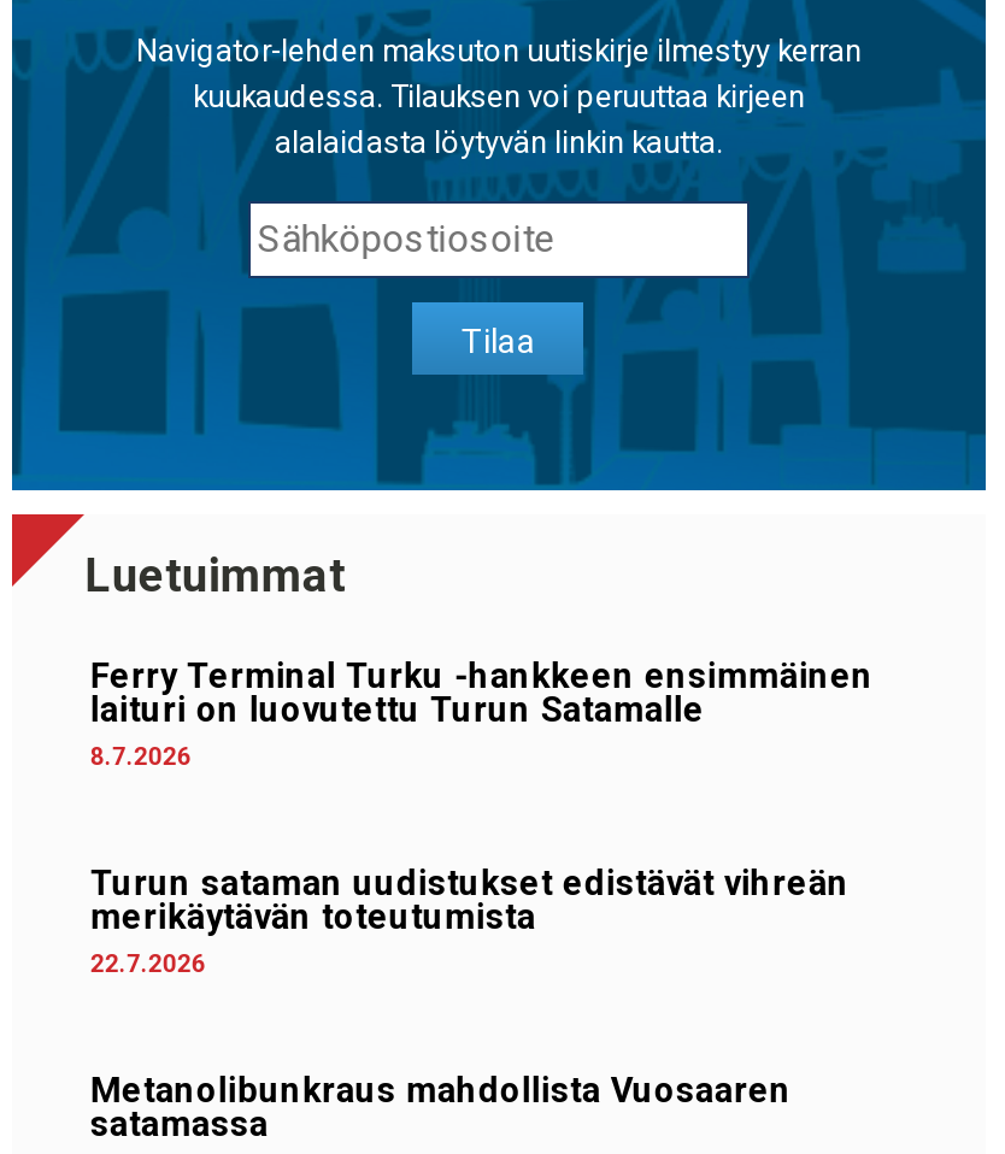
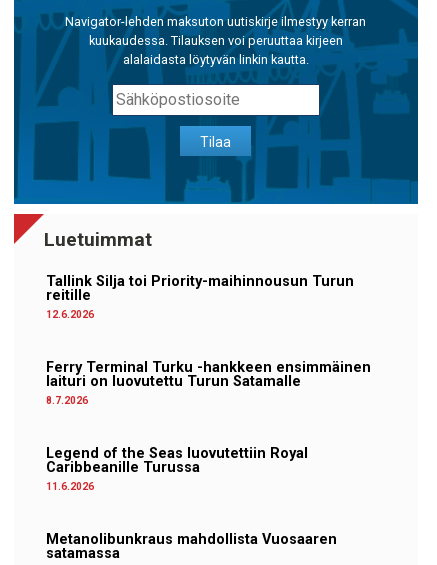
none -> [46,273,354,320] Tallink Silja toi Priority-maihinnousun Turun | reitille | 12.6.2026
[90,865,849,978] Turun sataman uudistukset edistävät vihreän | merikäytävän toteutumista | 22.7.2026 -> [46,445,308,492] Legend of the Seas luovutettiin Royal | Caribbeanille Turussa | 11.6.2026

